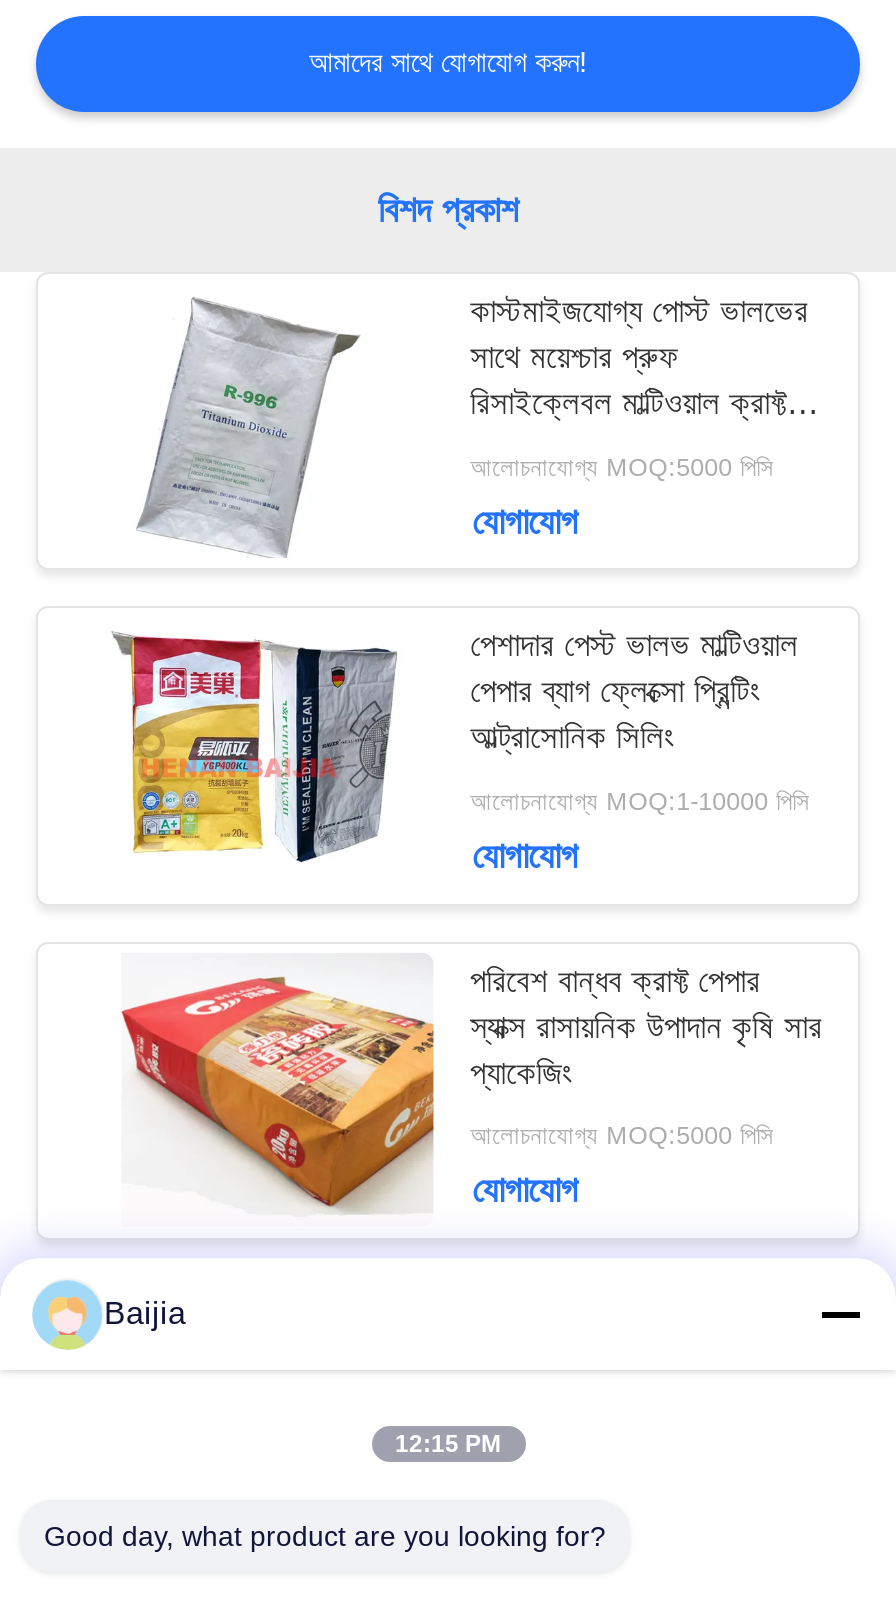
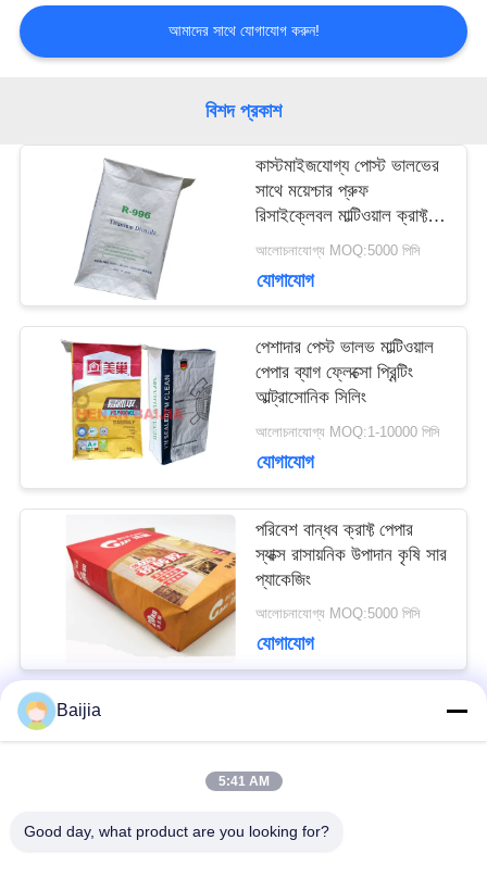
[395,1430,501,1458] 12:15 PM -> [218,774,269,789] 5:41 AM

